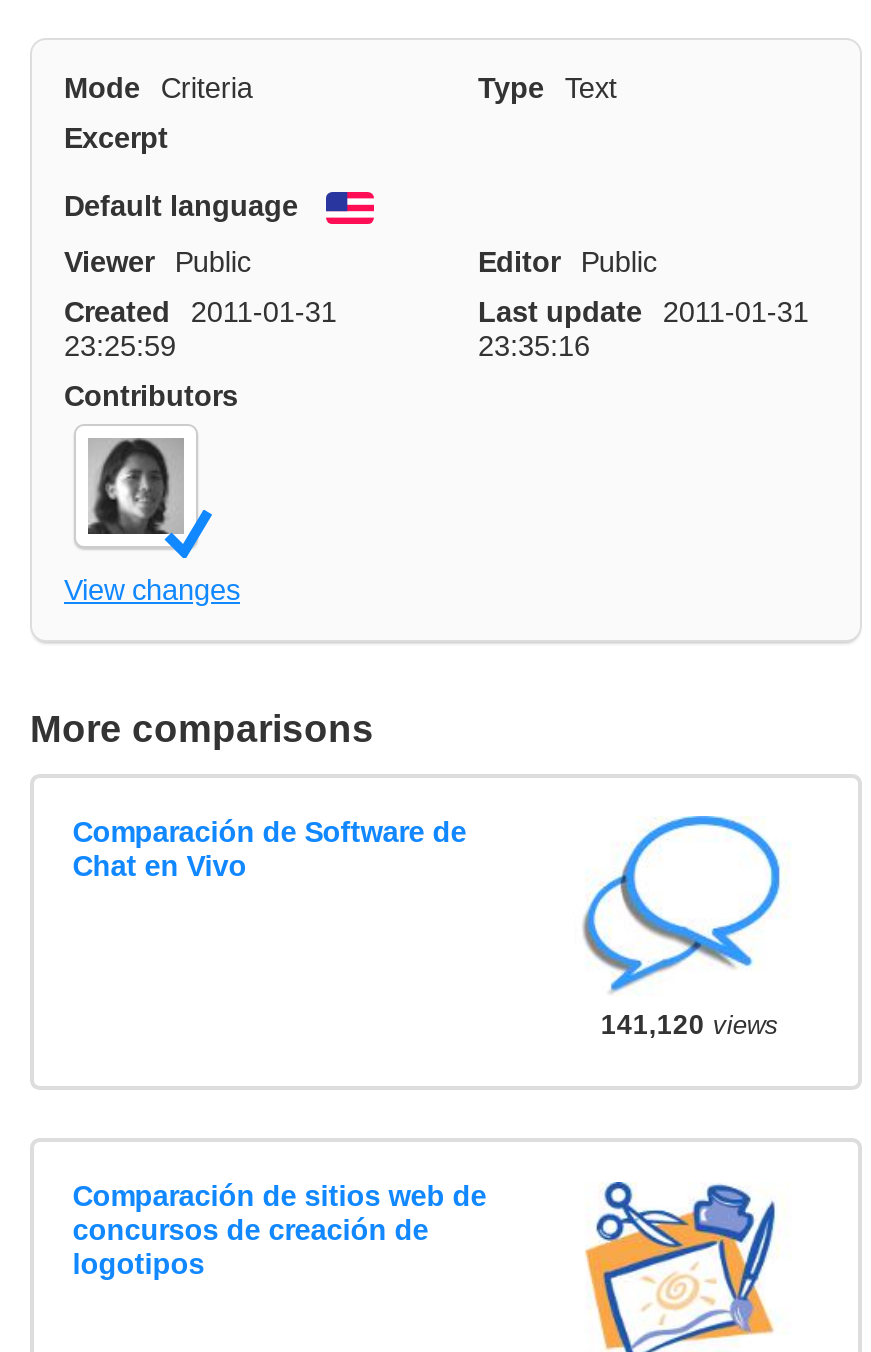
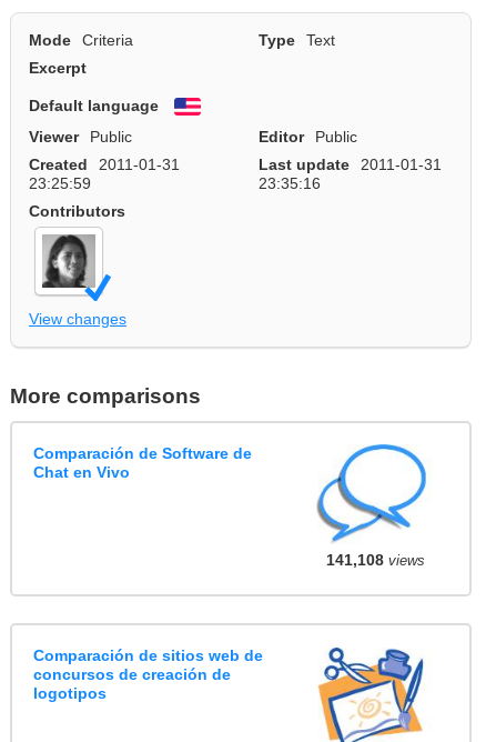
[601,1010,779,1040] 141,120 views -> [327,552,425,569] 141,108 views

